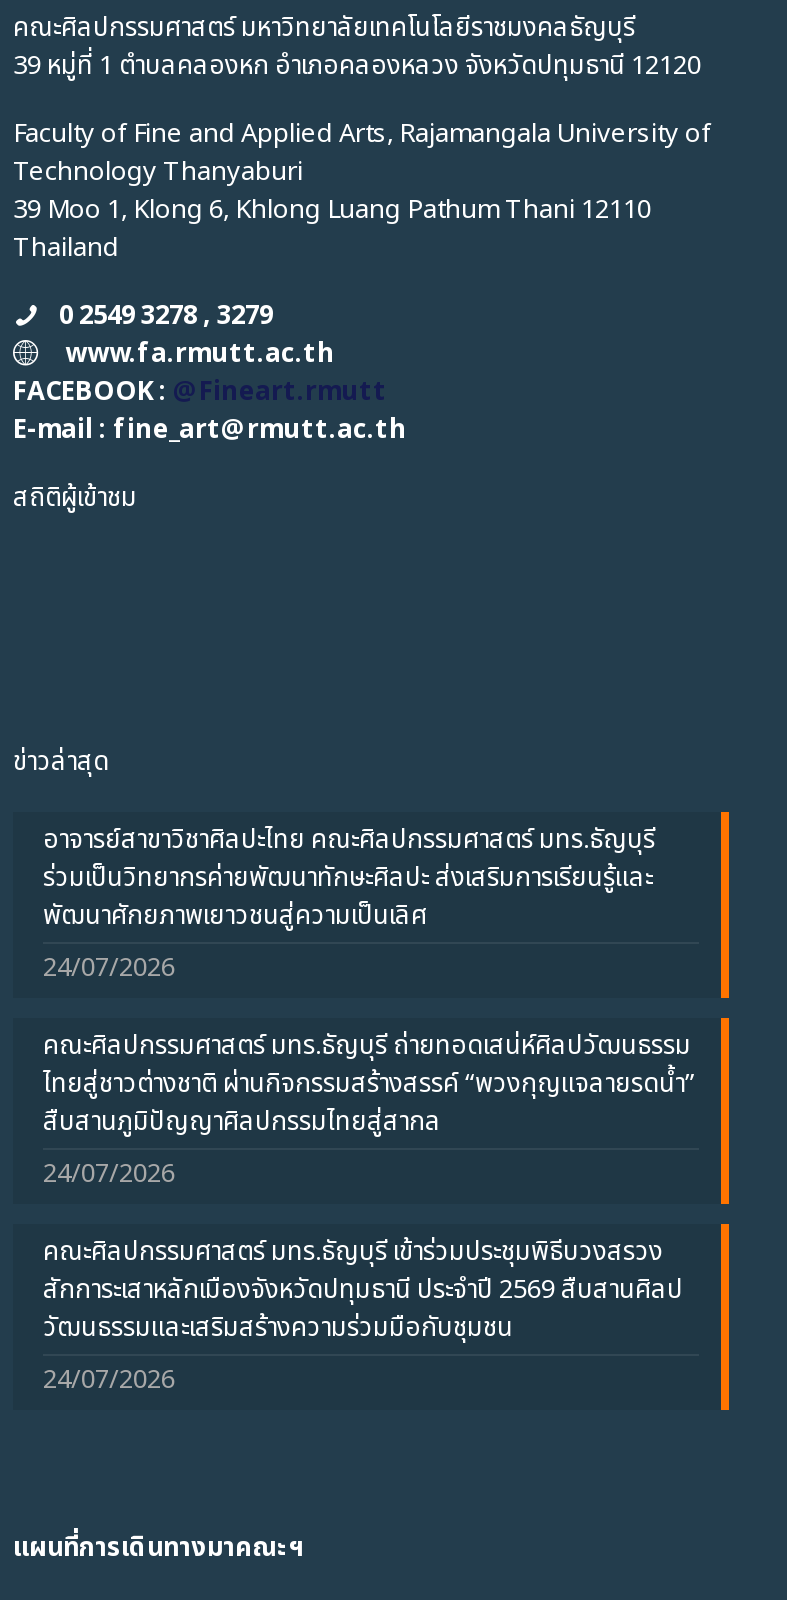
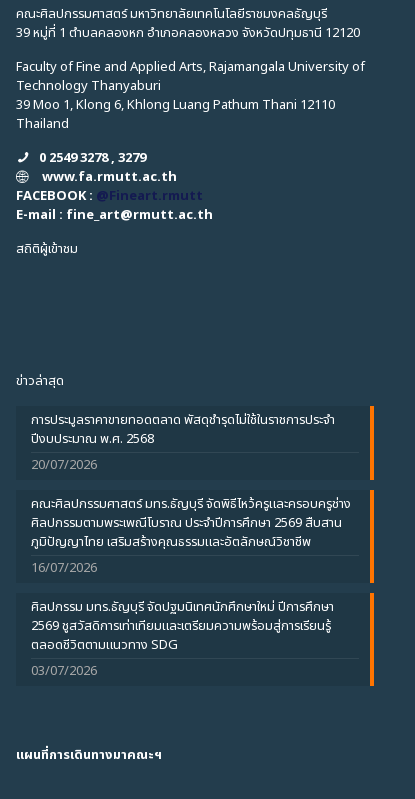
[43,821,655,989] อาจารย์สาขาวิชาศิลปะไทย คณะศิลปกรรมศาสตร์ มทร.ธัญบุรี | ร่วมเป็นวิทยากรค่ายพัฒนาทักษะศิลปะ ส่งเสริมการเรียนรู้และ | พัฒนาศักยภาพเยาวชนสู่ความเป็นเลิศ | 24/07/2026 -> [31,410,335,475] การประมูลราคาขายทอดตลาด พัสดุชำรุดไม่ใช้ในราชการประจำ | ปีงบประมาณ พ.ศ. 2568 | 20/07/2026
[43,1027,695,1195] คณะศิลปกรรมศาสตร์ มทร.ธัญบุรี ถ่ายทอดเสน่ห์ศิลปวัฒนธรรม | ไทยสู่ชาวต่างชาติ ผ่านกิจกรรมสร้างสรรค์ “พวงกุญแจลายรดน้ำ” | สืบสานภูมิปัญญาศิลปกรรมไทยสู่สากล | 24/07/2026 -> [31,494,351,578] คณะศิลปกรรมศาสตร์ มทร.ธัญบุรี จัดพิธีไหว้ครูและครอบครูช่าง | ศิลปกรรมตามพระเพณีโบราณ ประจำปีการศึกษา 2569 สืบสาน | ภูมิปัญญาไทย เสริมสร้างคุณธรรมและอัตลักษณ์วิชาชีพ | 16/07/2026
[43,1233,683,1401] คณะศิลปกรรมศาสตร์ มทร.ธัญบุรี เข้าร่วมประชุมพิธีบวงสรวง | สักการะเสาหลักเมืองจังหวัดปทุมธานี ประจำปี 2569 สืบสานศิลป | วัฒนธรรมและเสริมสร้างความร่วมมือกับชุมชน | 24/07/2026 -> [31,597,334,681] ศิลปกรรม มทร.ธัญบุรี จัดปฐมนิเทศนักศึกษาใหม่ ปีการศึกษา | 2569 ชูสวัสดิการเท่าเทียมและเตรียมความพร้อมสู่การเรียนรู้ | ตลอดชีวิตตามแนวทาง SDG | 03/07/2026

